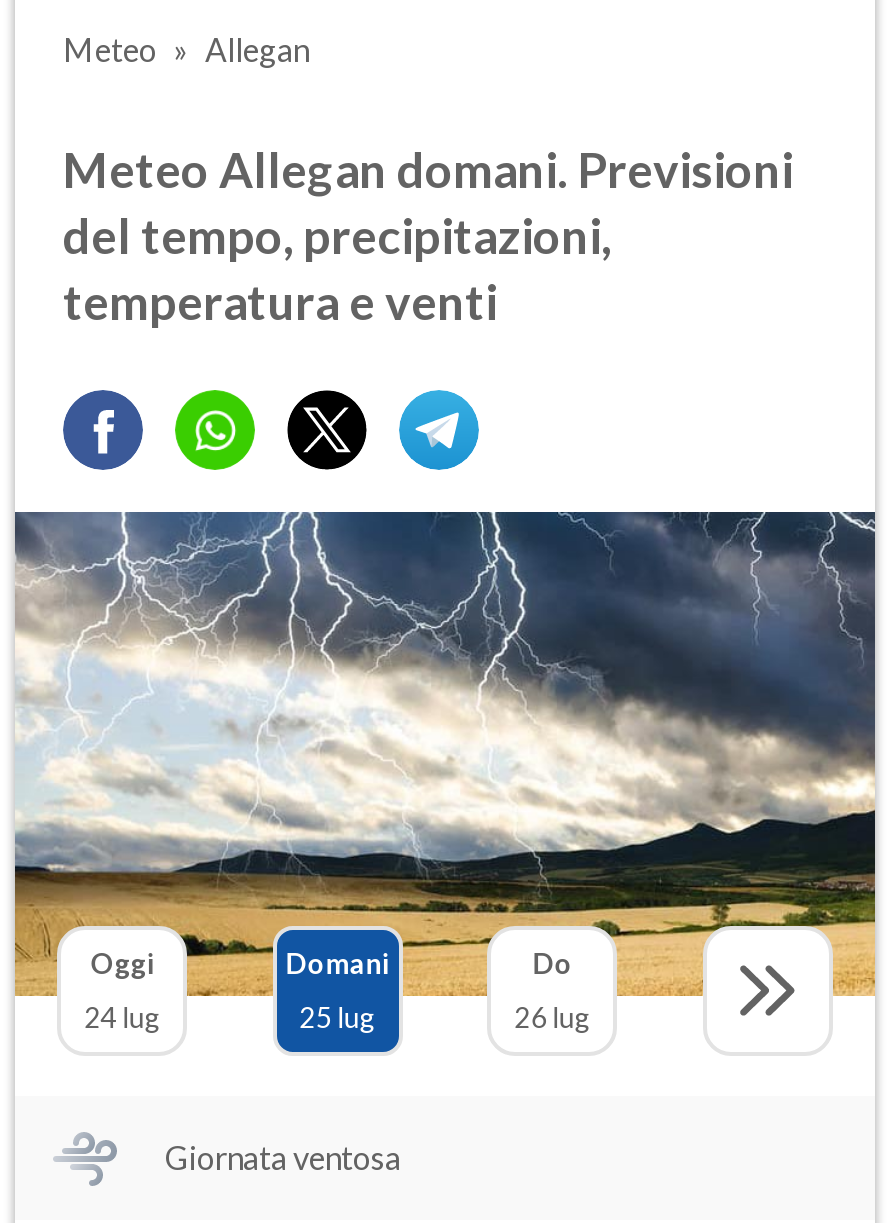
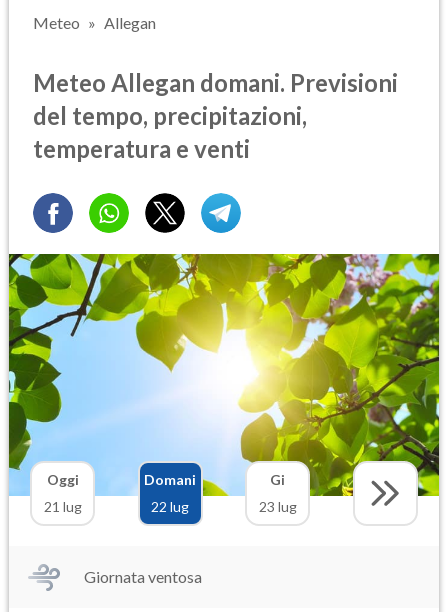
[13,510,877,998] [image] | Do -> [8,253,440,497] [image] | Gi
[85,1001,161,1035] 24 lug -> [44,498,82,515] 21 lug
[299,1001,375,1035] 25 lug -> [151,498,189,515] 22 lug
[515,1001,591,1035] 26 lug -> [259,498,297,515] 23 lug

